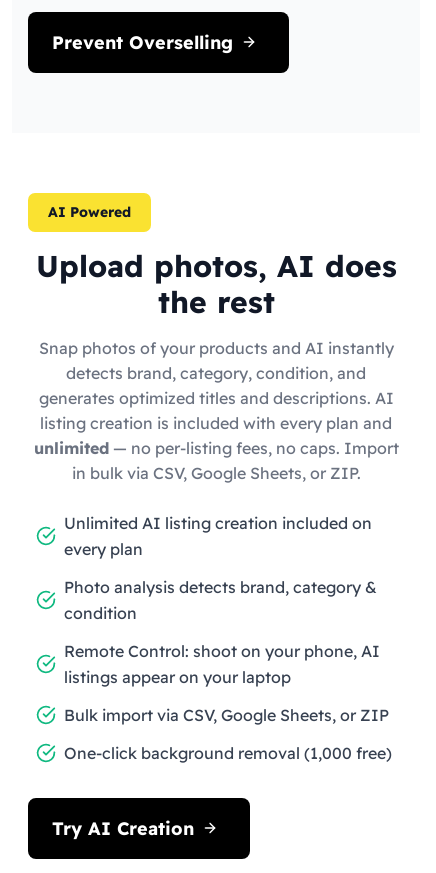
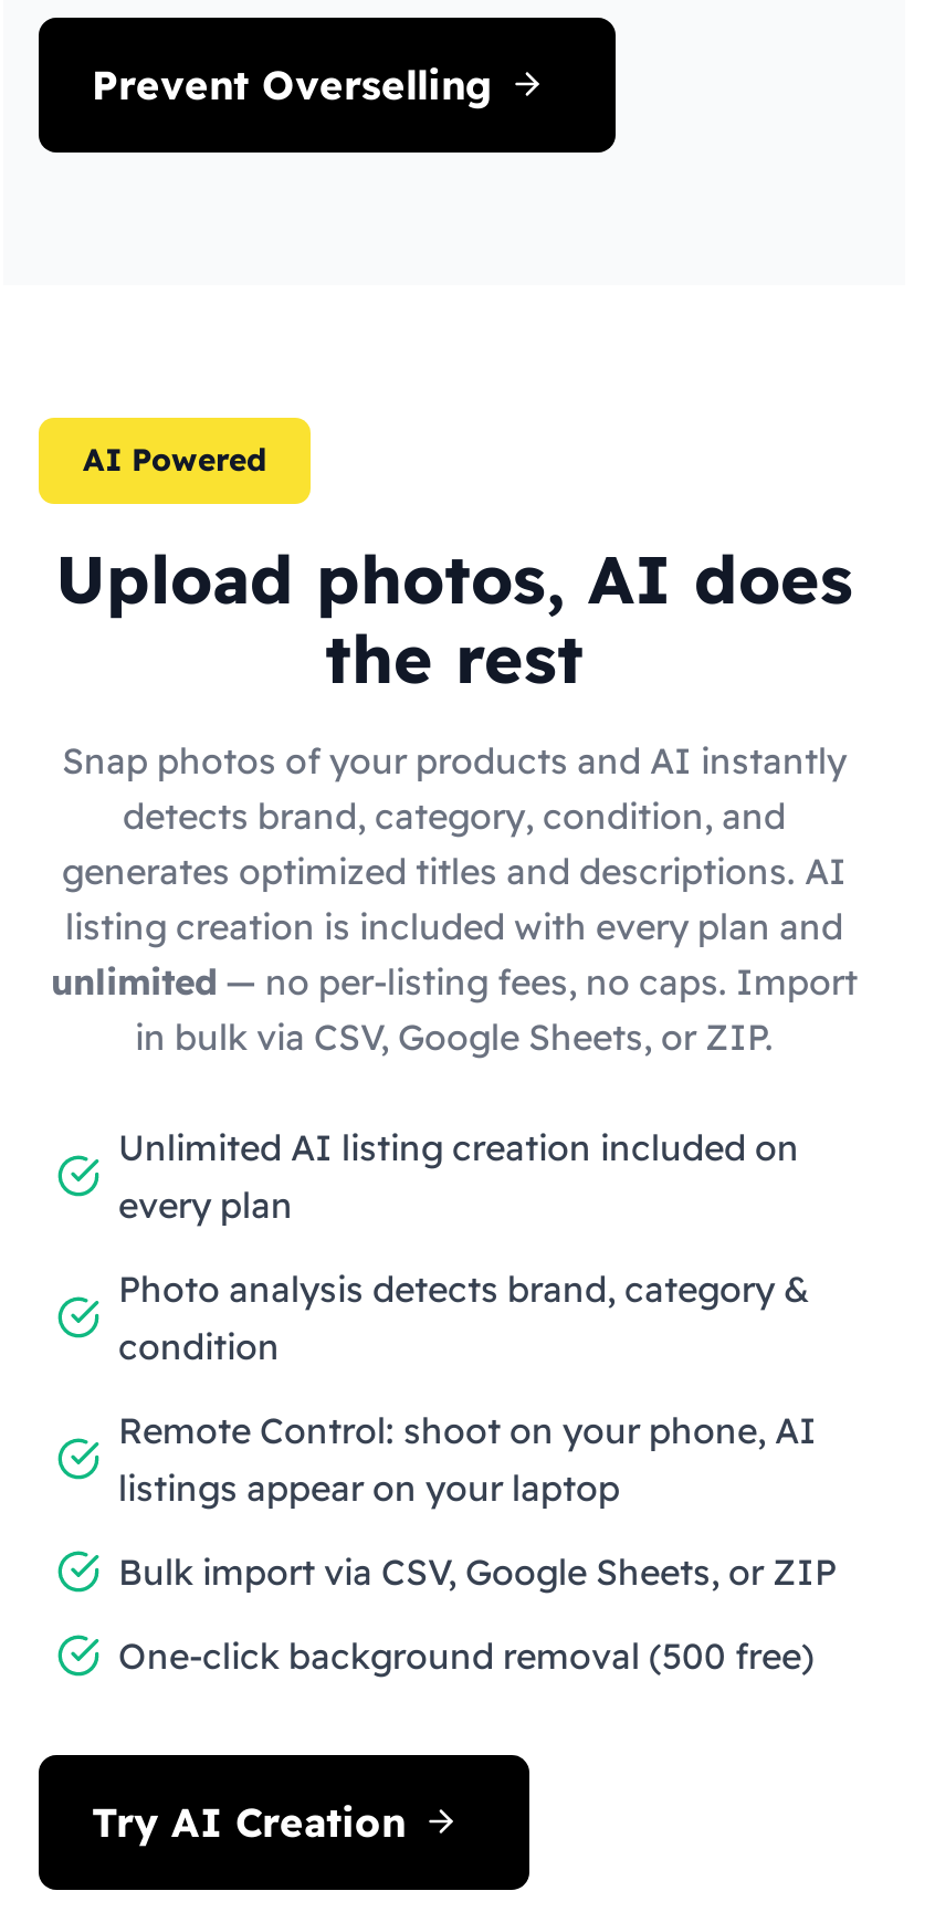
[64,743,392,763] One-click background removal (1,000 free) -> [118,1633,815,1677] One-click background removal (500 free)

